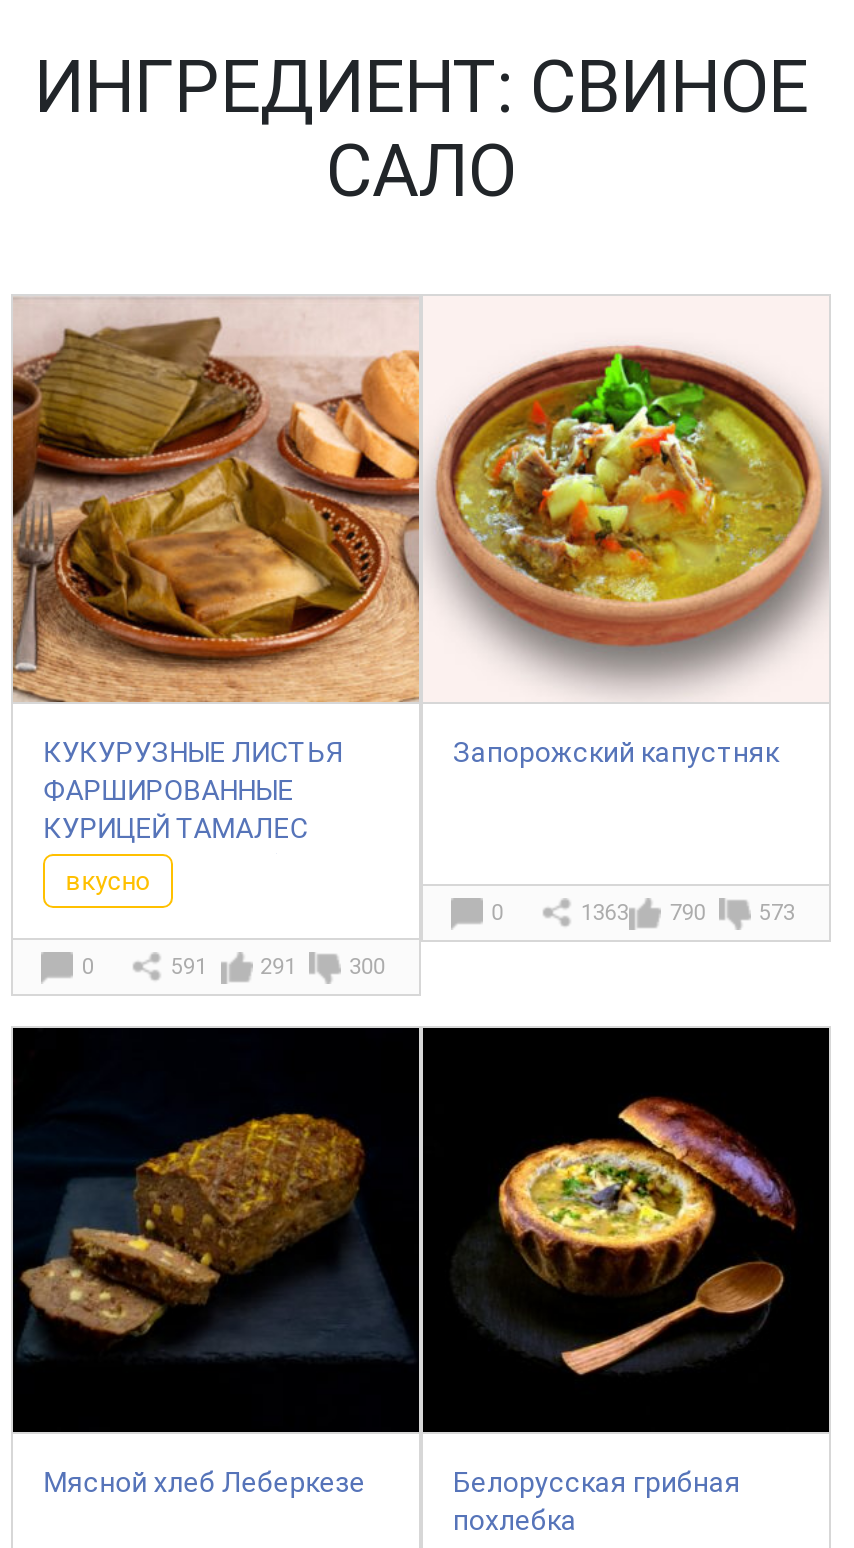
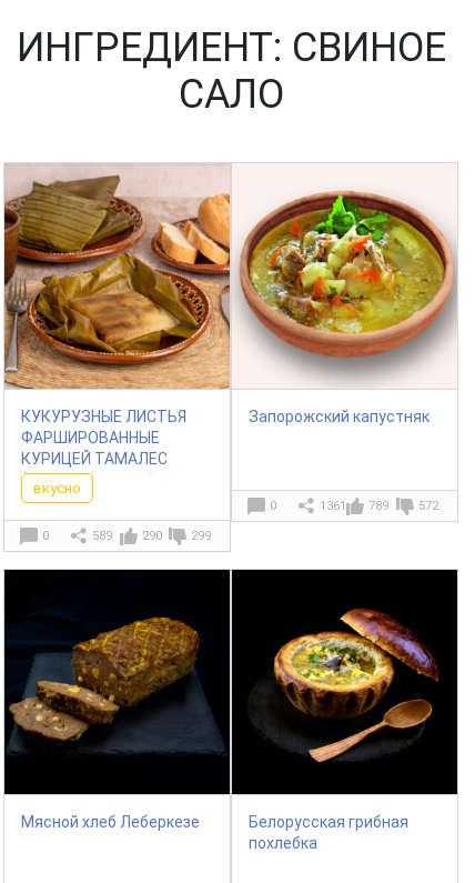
[581,899,629,925] 1363 -> [319,498,346,513] 1361
[670,899,706,925] 790 -> [369,498,389,513] 789
[759,899,795,925] 573 -> [418,498,438,513] 572
[171,953,207,979] 591 -> [92,528,112,543] 589
[260,953,296,979] 291 -> [142,528,162,543] 290
[349,953,385,979] 300 -> [191,528,211,543] 299

